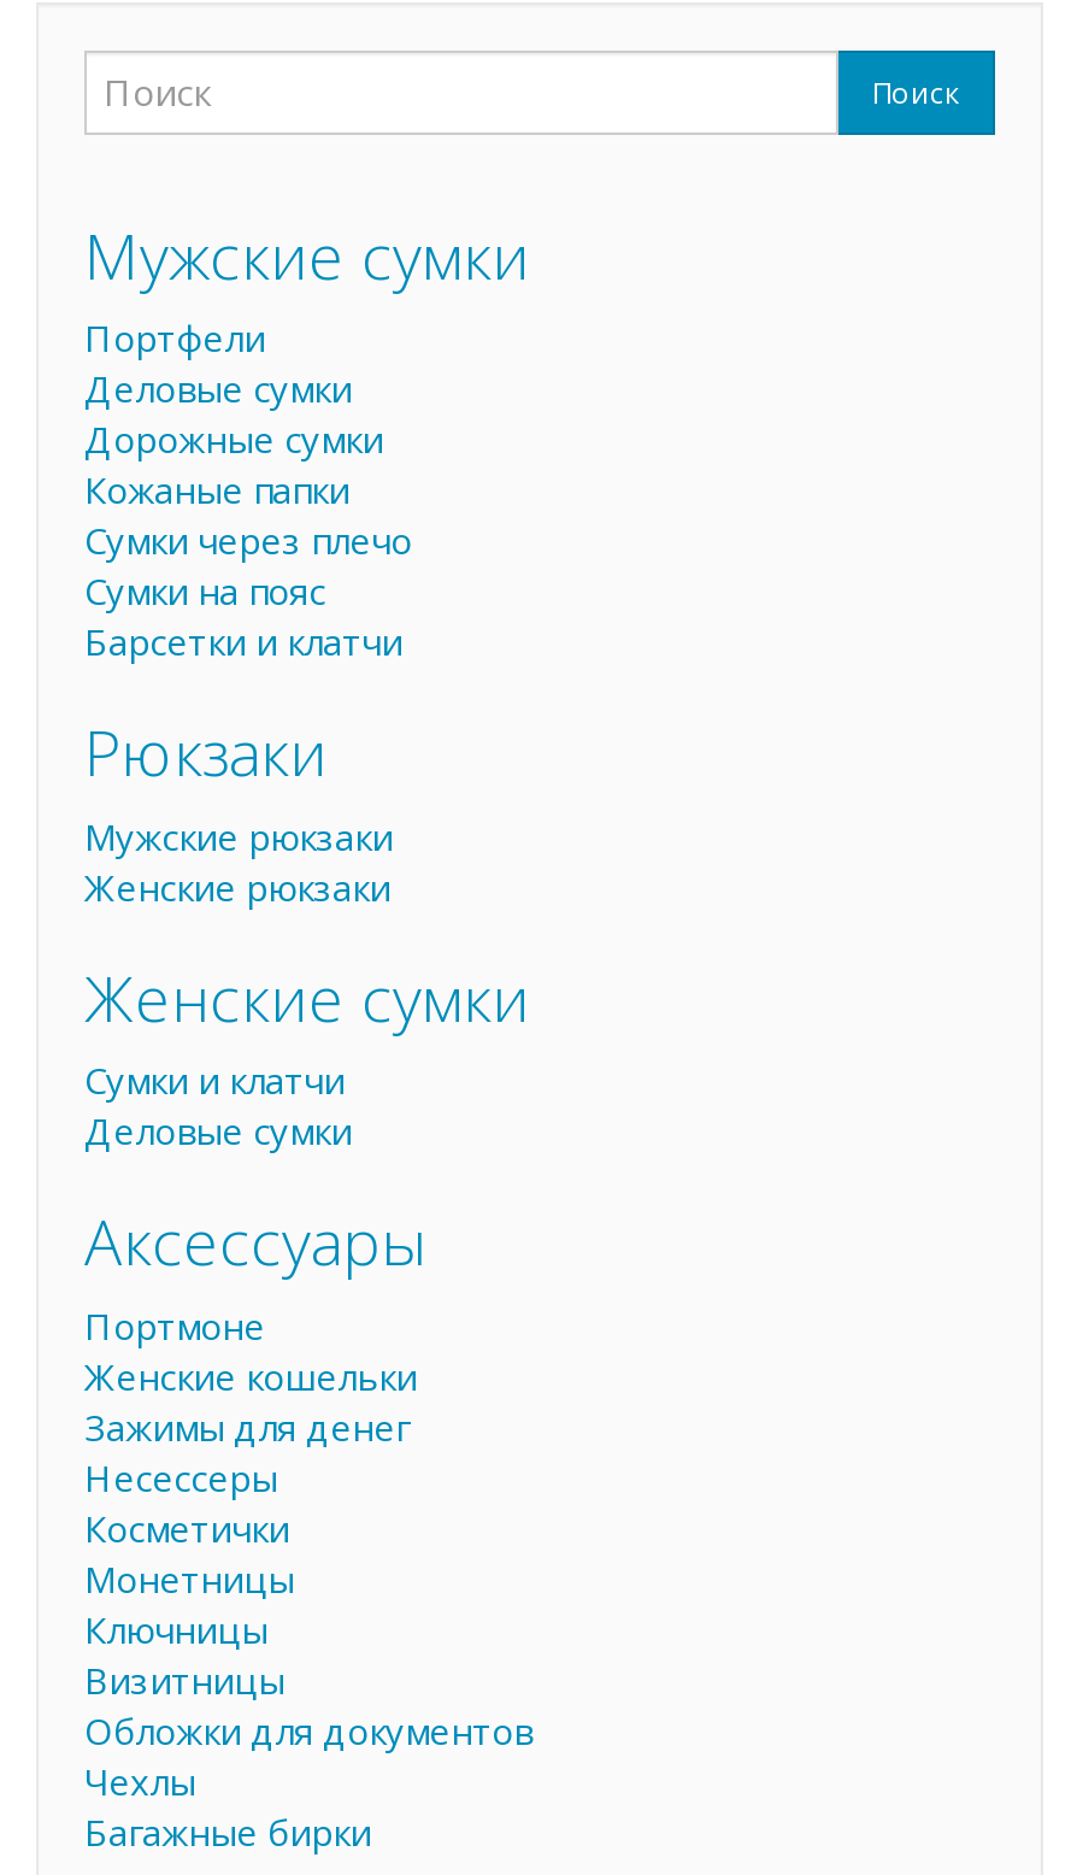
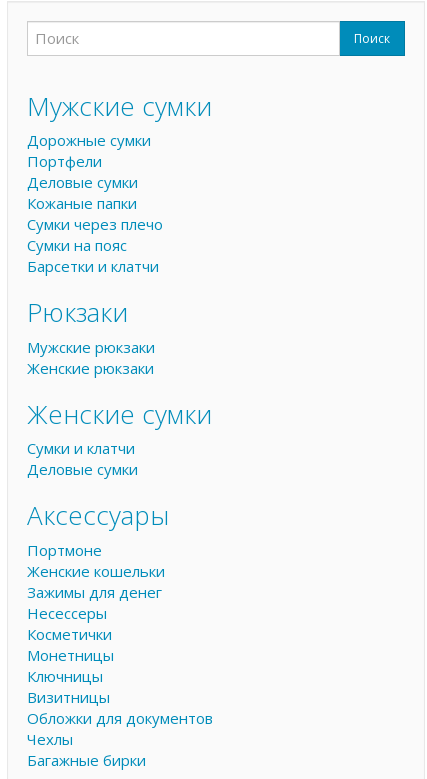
moved [84,313,352,412] -> [27,151,138,192]: Портфели | Деловые сумки
moved [84,415,383,463] -> [27,130,151,150]: Дорожные сумки

